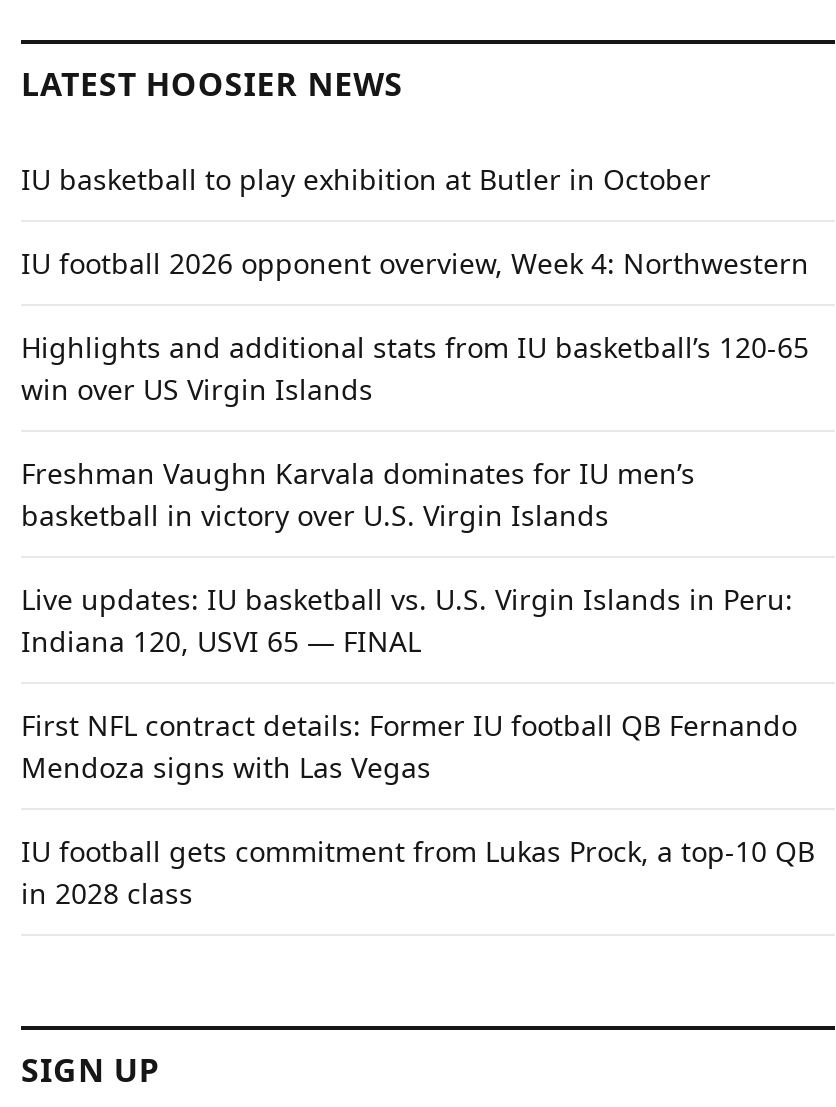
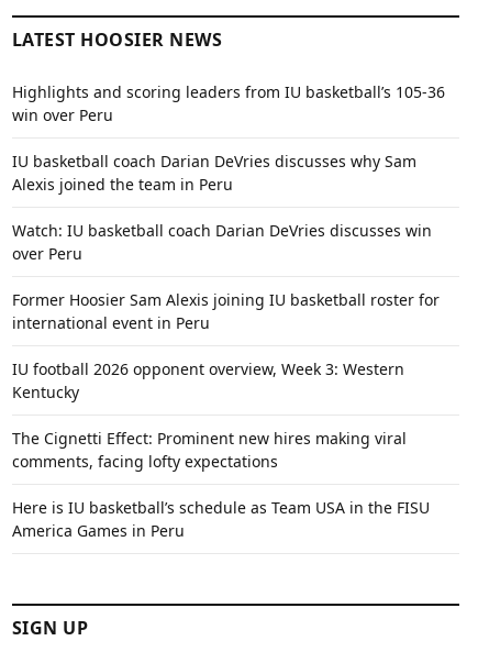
[21,160,711,198] IU basketball to play exhibition at Butler in October -> [12,81,445,125] Highlights and scoring leaders from IU basketball’s 105-36 | win over Peru
[21,244,809,282] IU football 2026 opponent overview, Week 4: Northwestern -> [12,151,416,195] IU basketball coach Darian DeVries discusses why Sam | Alexis joined the team in Peru
[21,328,809,408] Highlights and additional stats from IU basketball’s 120-65 | win over US Virgin Islands -> [12,220,432,264] Watch: IU basketball coach Darian DeVries discusses win | over Peru
[21,454,695,534] Freshman Vaughn Karvala dominates for IU men’s | basketball in victory over U.S. Virgin Islands -> [12,289,440,333] Former Hoosier Sam Alexis joining IU basketball roster for | international event in Peru
[21,580,793,660] Live updates: IU basketball vs. U.S. Virgin Islands in Peru: | Indiana 120, USVI 65 — FINAL -> [12,358,404,402] IU football 2026 opponent overview, Week 3: Western | Kentucky
[21,706,797,786] First NFL contract details: Former IU football QB Fernando | Mendoza signs with Las Vegas -> [12,428,407,472] The Cignetti Effect: Prominent new hires making viral | comments, facing lofty expectations
[21,832,815,912] IU football gets commitment from Lukas Prock, a top-10 QB | in 2028 class -> [12,497,430,541] Here is IU basketball’s schedule as Team USA in the FISU | America Games in Peru

